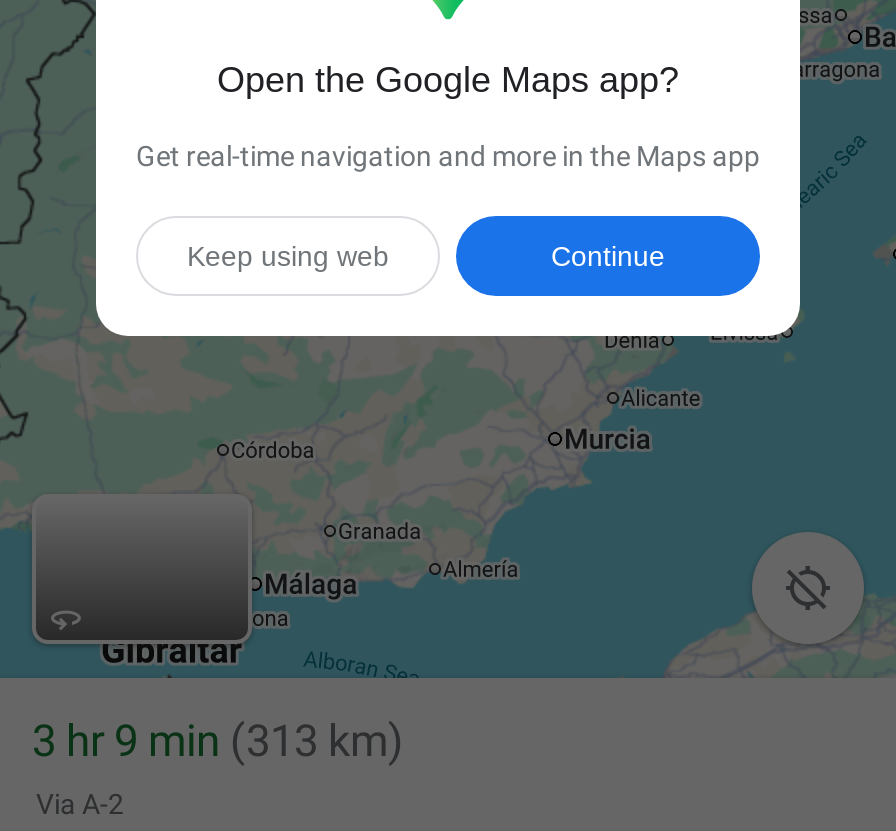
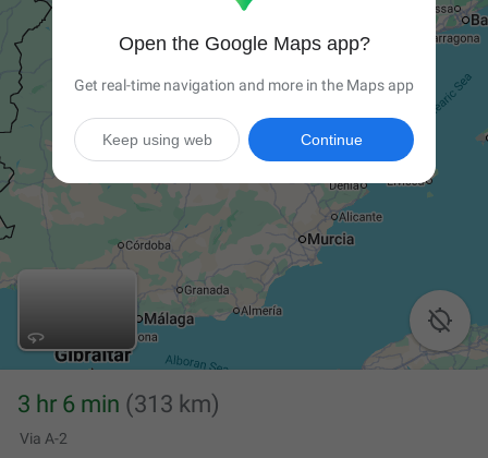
[32,716,404,766] 3 hr 9 min (313 km) -> [17,390,220,418] 3 hr 6 min (313 km)

